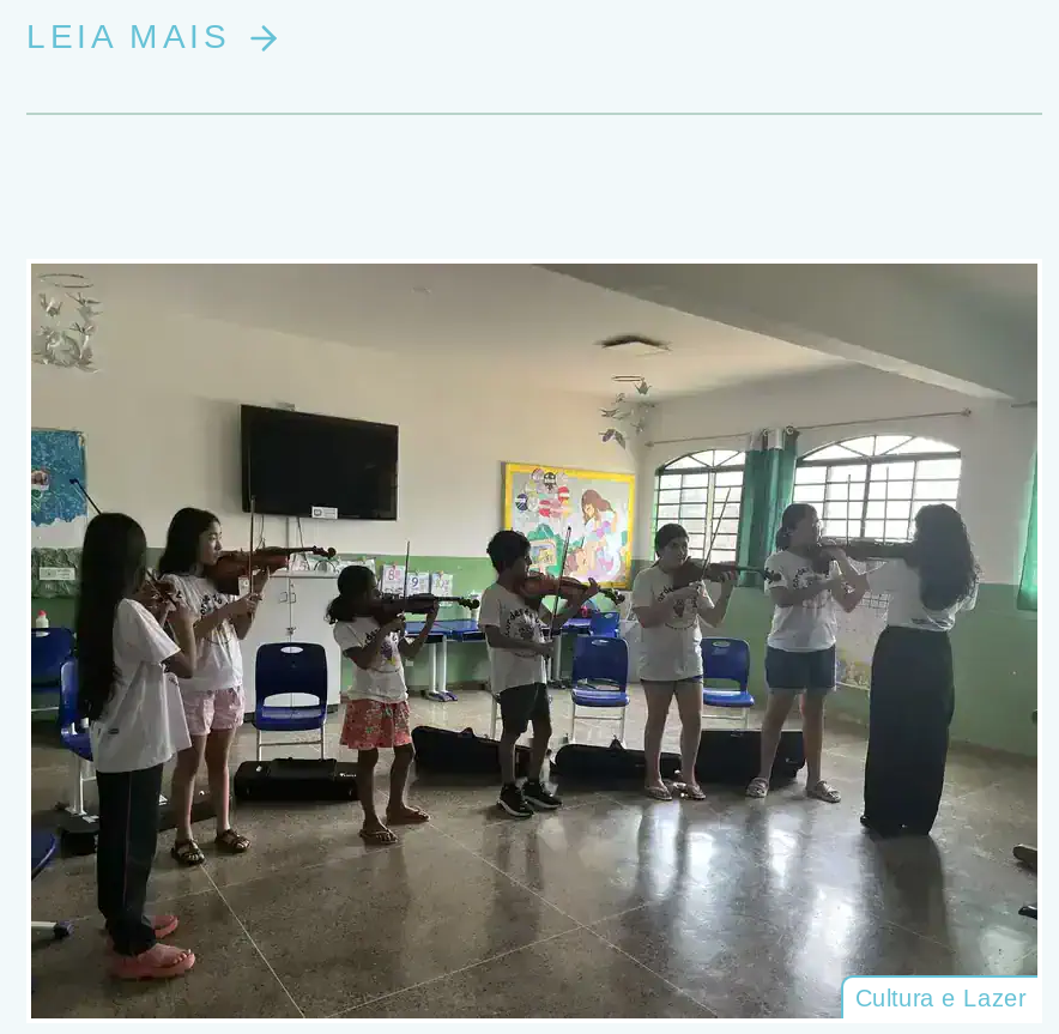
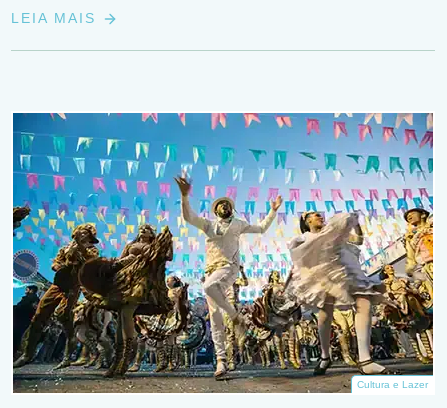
[29,261,1040,1018] [image] -> [12,112,434,393] [image]

